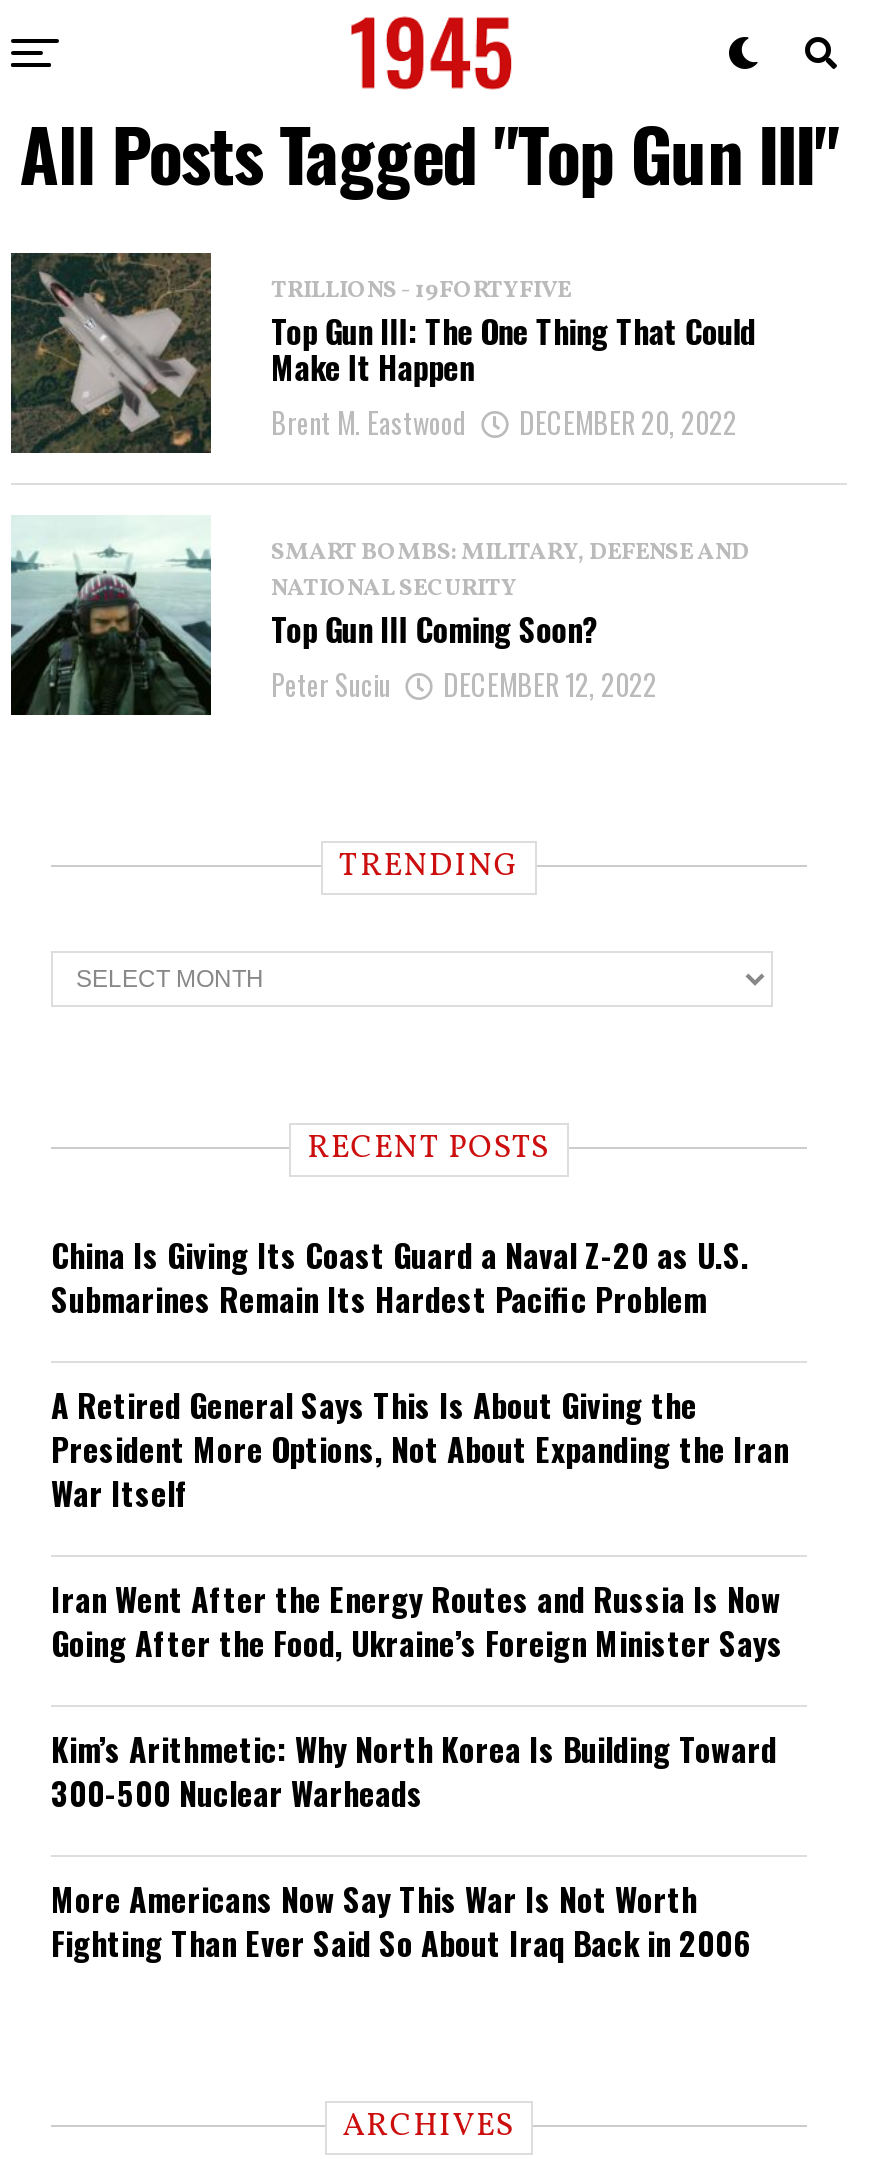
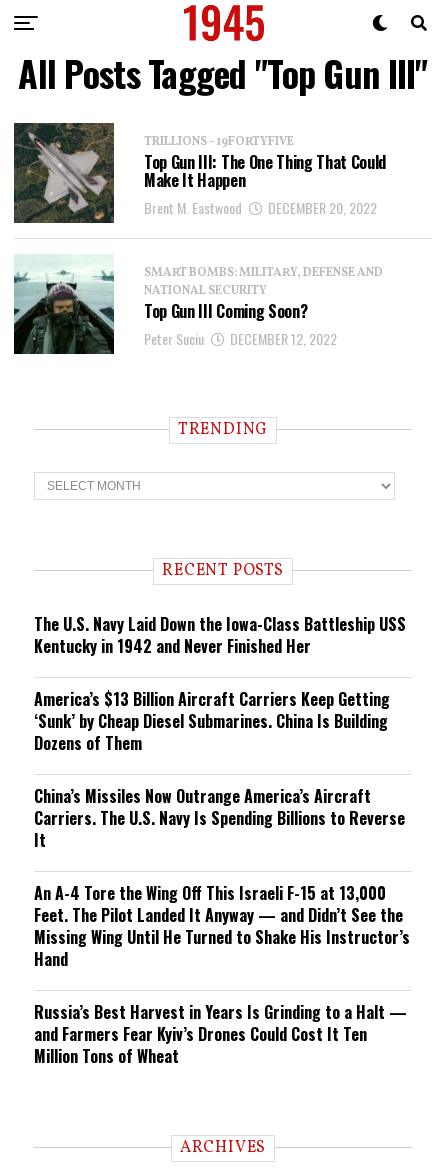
[51,1231,749,1323] China Is Giving Its Coast Guard a Naval Z-20 as U.S. | Submarines Remain Its Hardest Pacific Problem -> [34,612,406,658] The U.S. Navy Laid Down the Iowa-Class Battleship USS | Kentucky in 1942 and Never Finished Her
[51,1381,789,1517] A Retired General Says This Is About Giving the | President More Options, Not About Expanding the Iran | War Itself -> [34,687,390,755] America’s $13 Billion Aircraft Carriers Keep Getting | ‘Sunk’ by Cheap Diesel Submarines. China Is Building | Dozens of Them
[51,1575,783,1667] Iran Went After the Energy Routes and Russia Is Now | Going After the Food, Ukraine’s Foreign Minister Says -> [34,784,405,852] China’s Missiles Now Outrange America’s Aircraft | Carriers. The U.S. Navy Is Spending Billions to Reverse | It
[51,1725,777,1817] Kim’s Arithmetic: Why North Korea Is Building Toward | 300-500 Nuclear Warheads -> [34,881,410,971] An A-4 Tore the Wing Off This Israeli F-15 at 13,000 | Feet. The Pilot Landed It Anyway — and Didn’t See the | Missing Wing Until He Turned to Shake His Instructor’s | Hand
[51,1875,751,1967] More Americans Now Say This War Is Not Worth | Fighting Than Ever Said So About Iraq Back in 2006 -> [34,1000,407,1068] Russia’s Best Harvest in Years Is Grinding to a Halt — | and Farmers Fear Kyiv’s Drones Could Cost It Ten | Million Tons of Wheat

